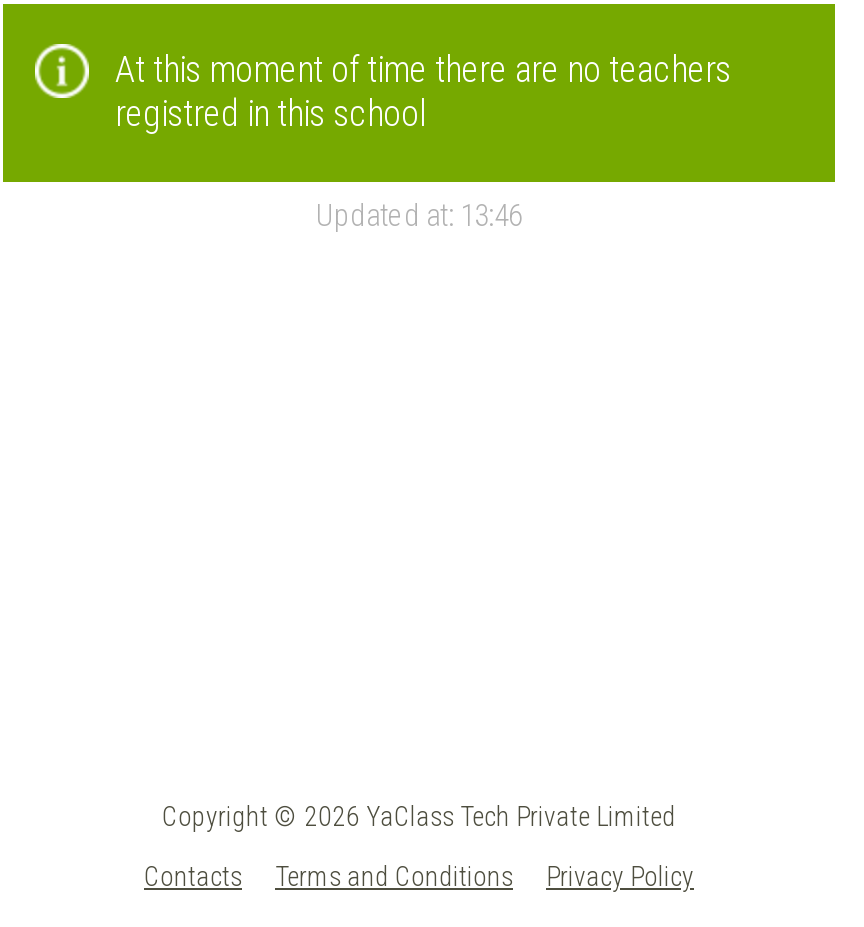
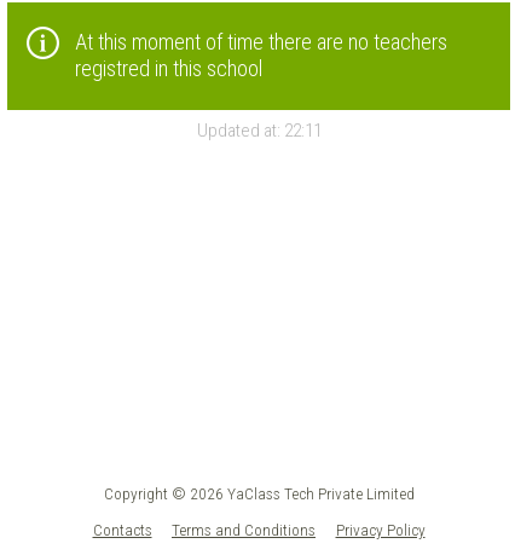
[316,197,522,233] Updated at: 13:46 -> [196,119,321,141] Updated at: 22:11

